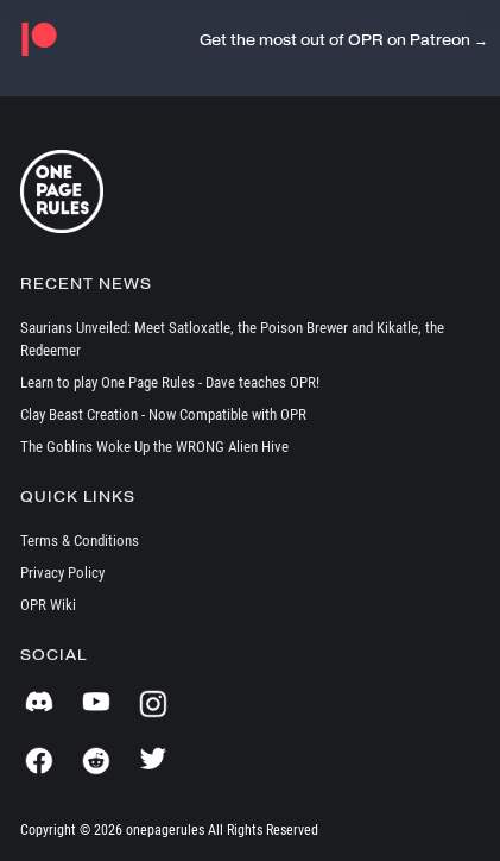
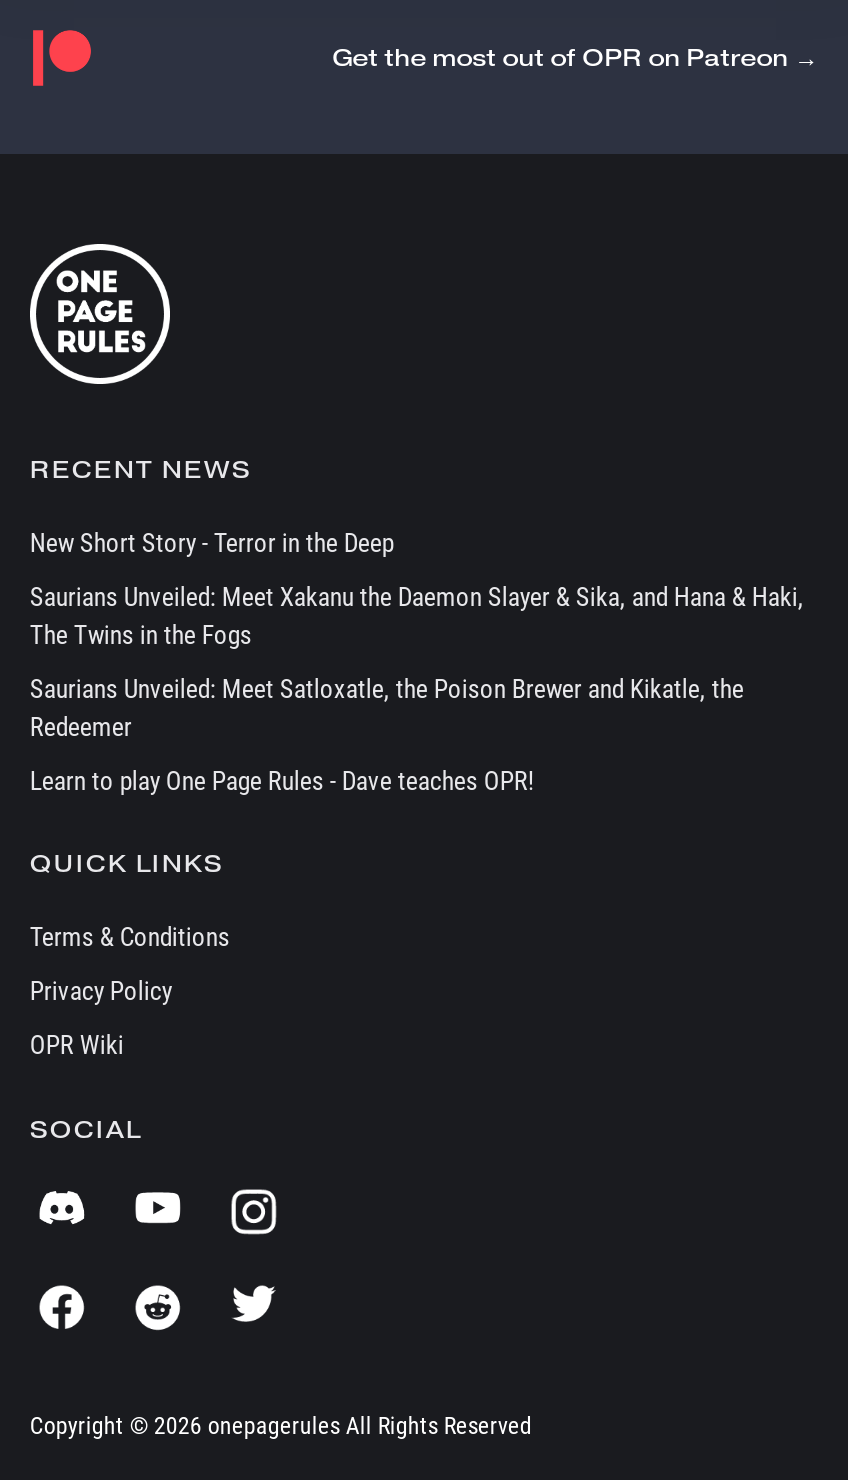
none -> [30,528,804,650] New Short Story - Terror in the Deep | Saurians Unveiled: Meet Xakanu the Daemon Slayer & Sika, and Hana & Haki, | The Twins in the Fogs
moved [20,318,444,391] -> [30,674,744,796]: Saurians Unveiled: Meet Satloxatle, the Poison Brewer and Kikatle, the | Redeemer | Learn to play One Page Rules - Dave teaches OPR!
[20,405,306,455] Clay Beast Creation - Now Compatible with OPR | The Goblins Woke Up the WRONG Alien Hive -> none

